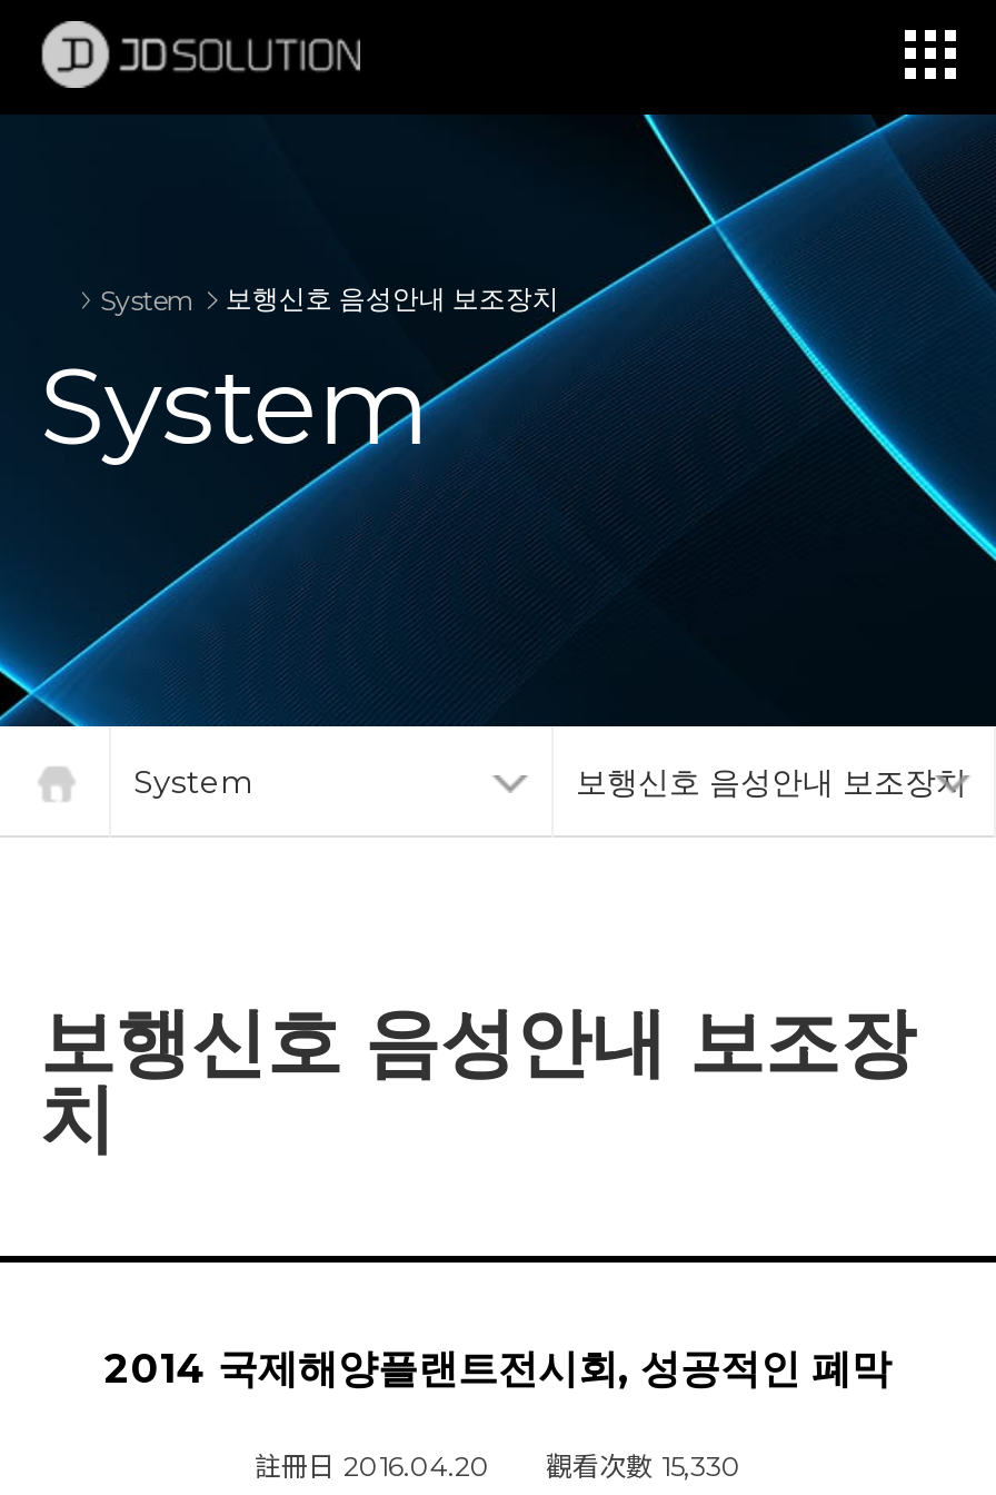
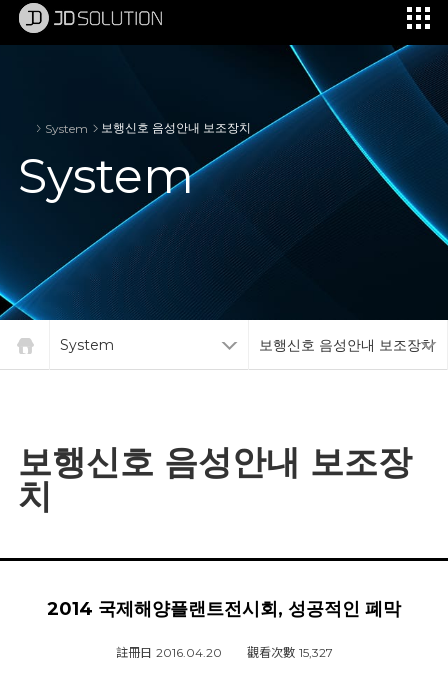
[255,1448,741,1482] 註冊日 2016.04.20 觀看次數 15,330 -> [115,644,332,659] 註冊日 2016.04.20 觀看次數 15,327

